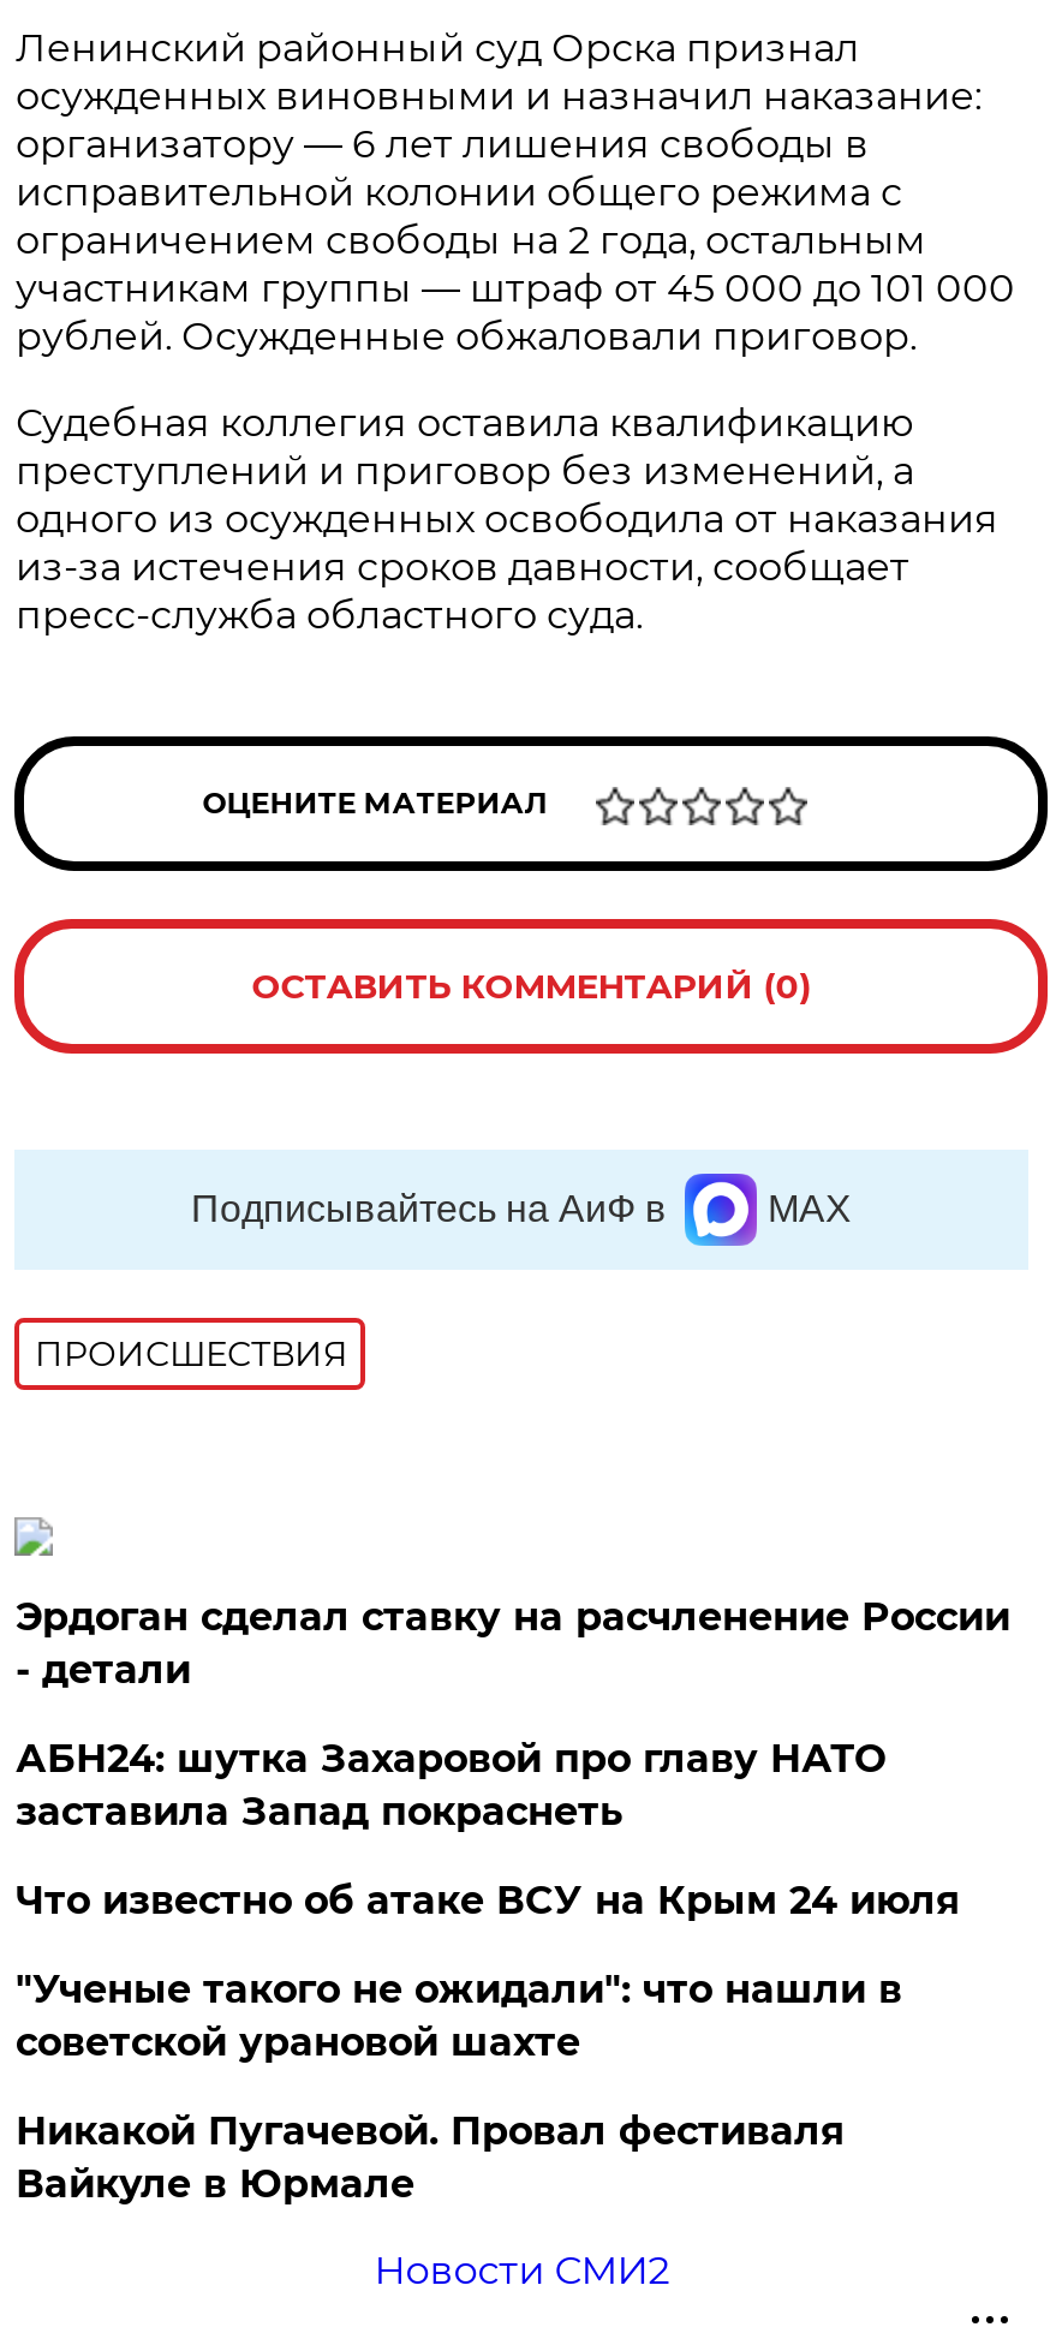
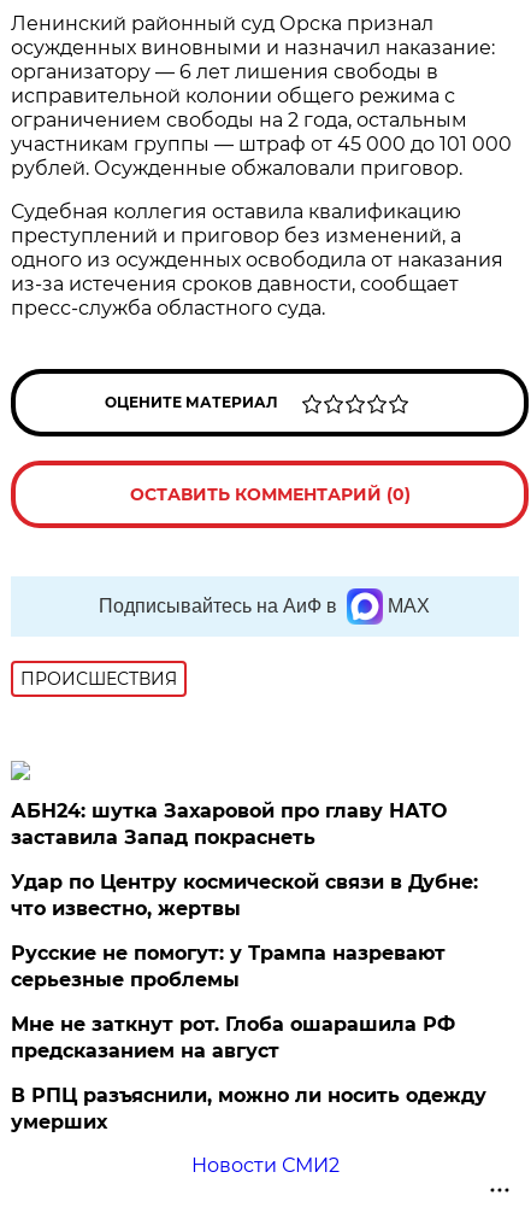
[15,1594,1010,1693] Эрдоган сделал ставку на расчленение России | - детали -> none
moved [15,1736,885,1834] -> [11,799,447,849]: АБН24: шутка Захаровой про главу НАТО | заставила Запад покраснеть
[15,1878,960,2207] Что известно об атаке ВСУ на Крым 24 июля | "Ученые такого не ожидали": что нашли в | советской урановой шахте | Никакой Пугачевой. Провал фестиваля | Вайкуле в Юрмале -> [11,871,487,1133] Удар по Центру космической связи в Дубне: | что известно, жертвы | Русские не помогут: у Трампа назревают | серьезные проблемы | Мне не заткнут рот. Глоба ошарашила РФ | предсказанием на август | В РПЦ разъяснили, можно ли носить одежду | умерших

